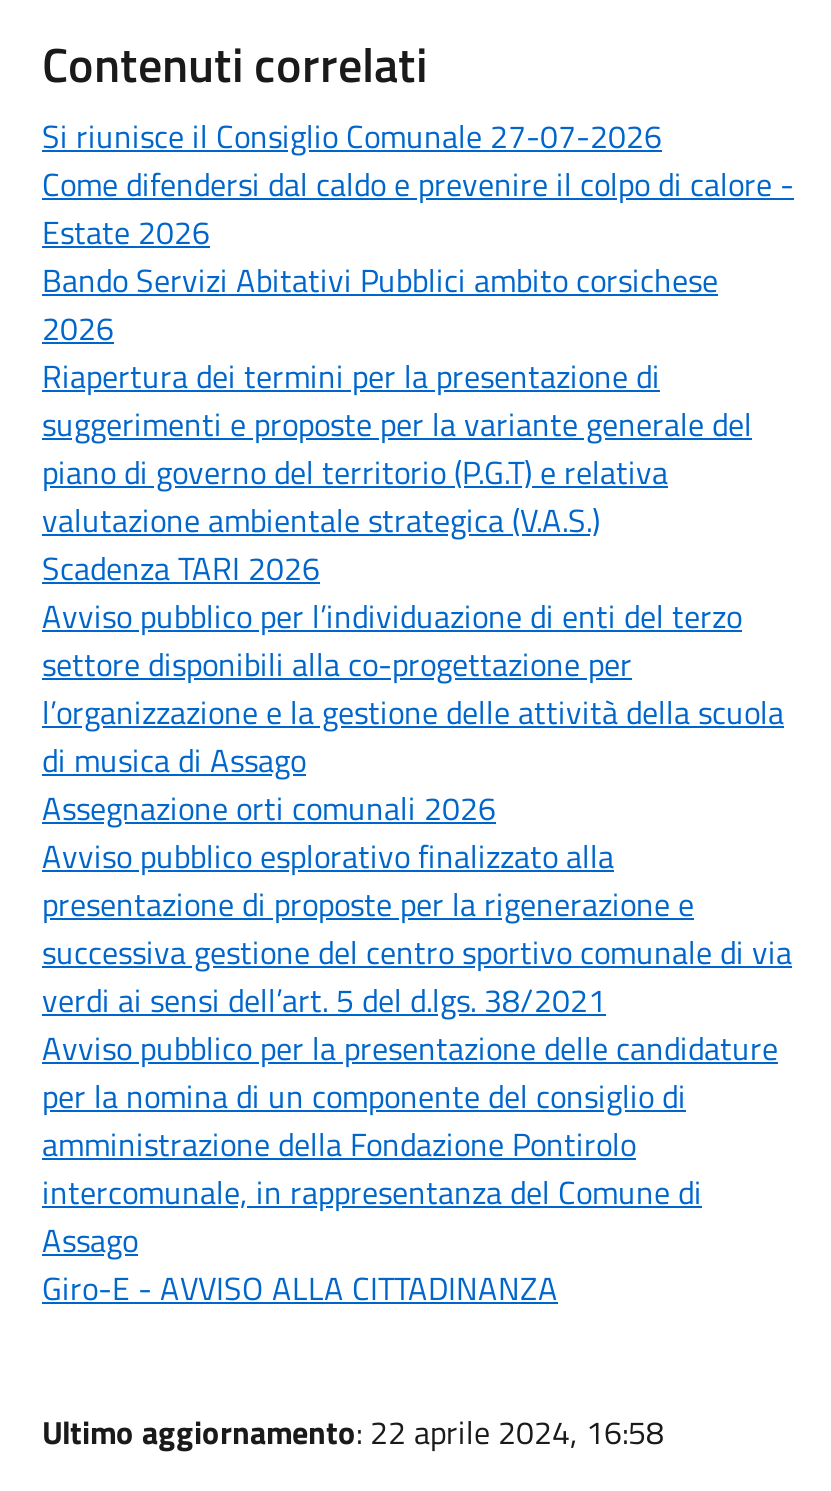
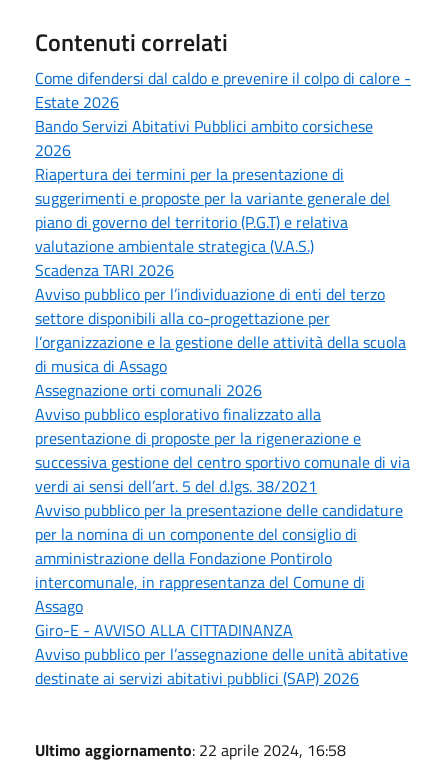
[42,111,662,159] Si riunisce il Consiglio Comunale 27-07-2026 -> none
moved [42,159,794,1311] -> [35,66,411,642]: Come difendersi dal caldo e prevenire il colpo di calore - | Estate 2026 | Bando Servizi Abitativi Pubblici ambito corsichese | ... | Assago | Giro-E - AVVISO ALLA CITTADINANZA
none -> [35,642,408,690] Avviso pubblico per l’assegnazione delle unità abitative | destinate ai servizi abitativi pubblici (SAP) 2026

